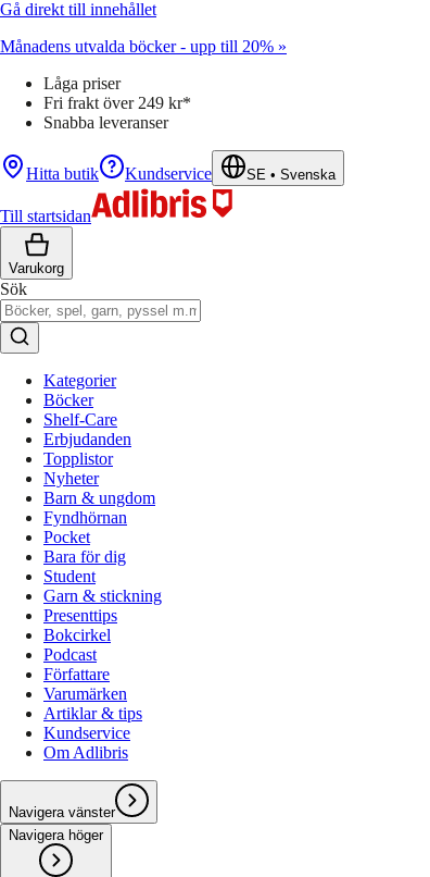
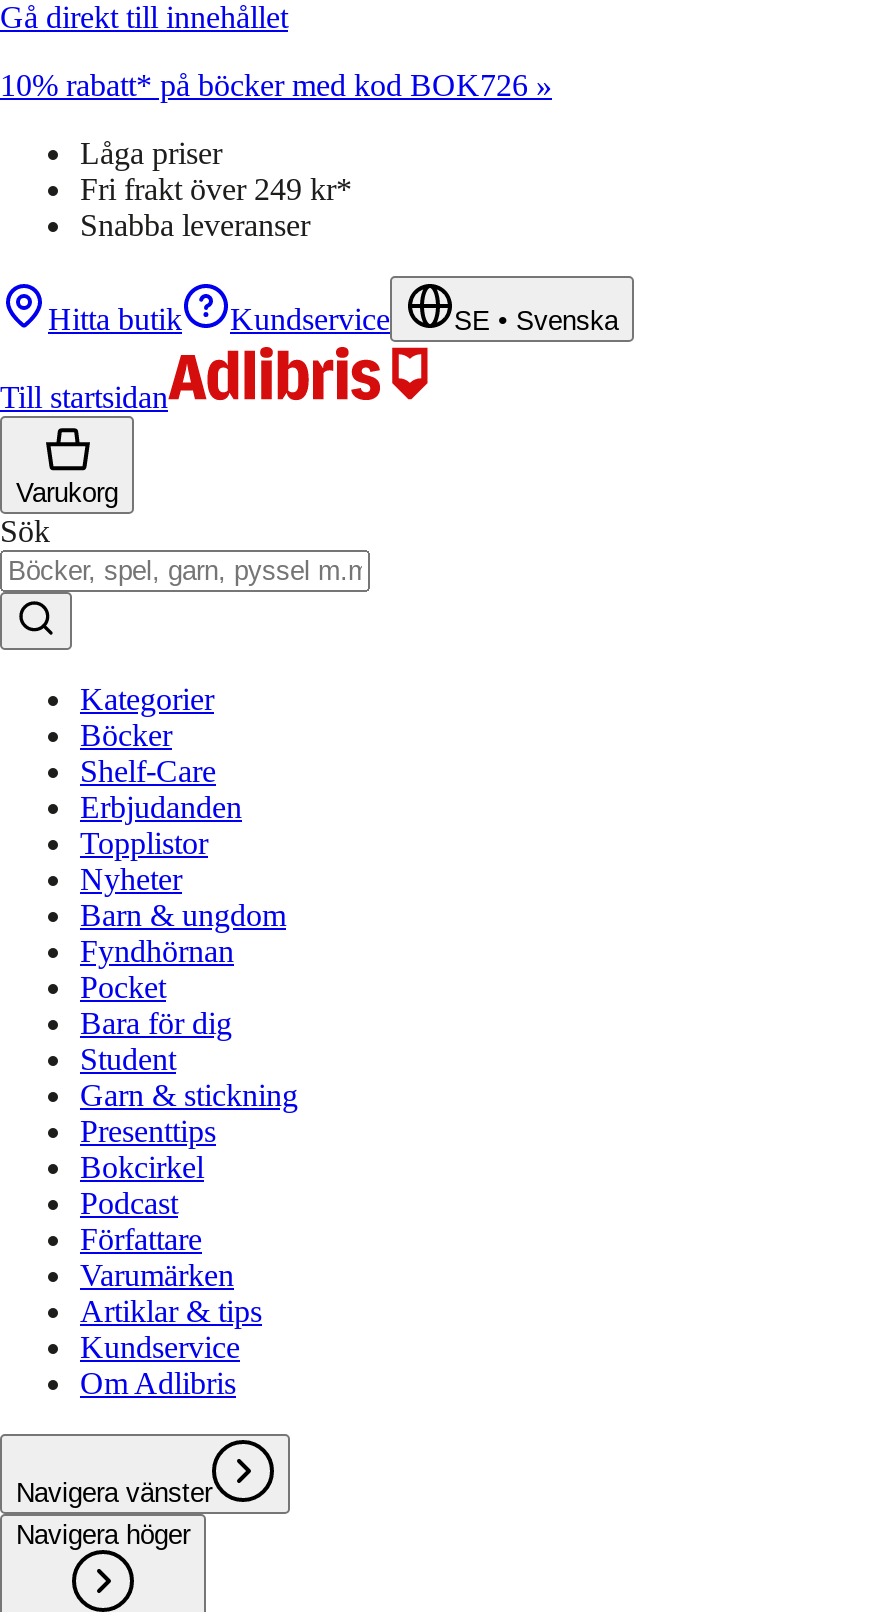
[0,37,287,55] Månadens utvalda böcker - upp till 20% » -> [0,68,552,102] 10% rabatt* på böcker med kod BOK726 »

